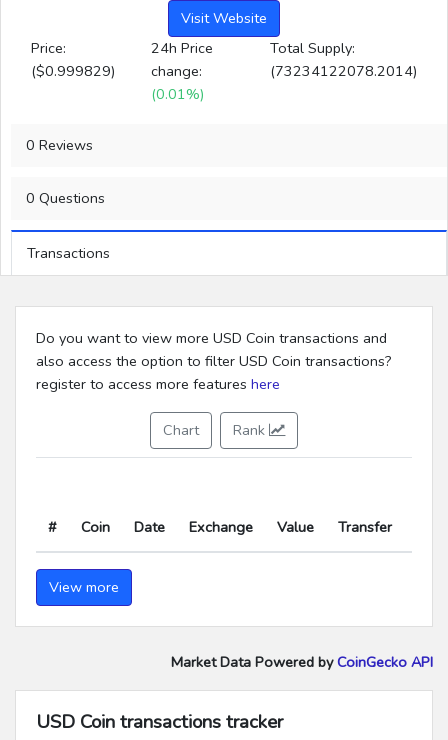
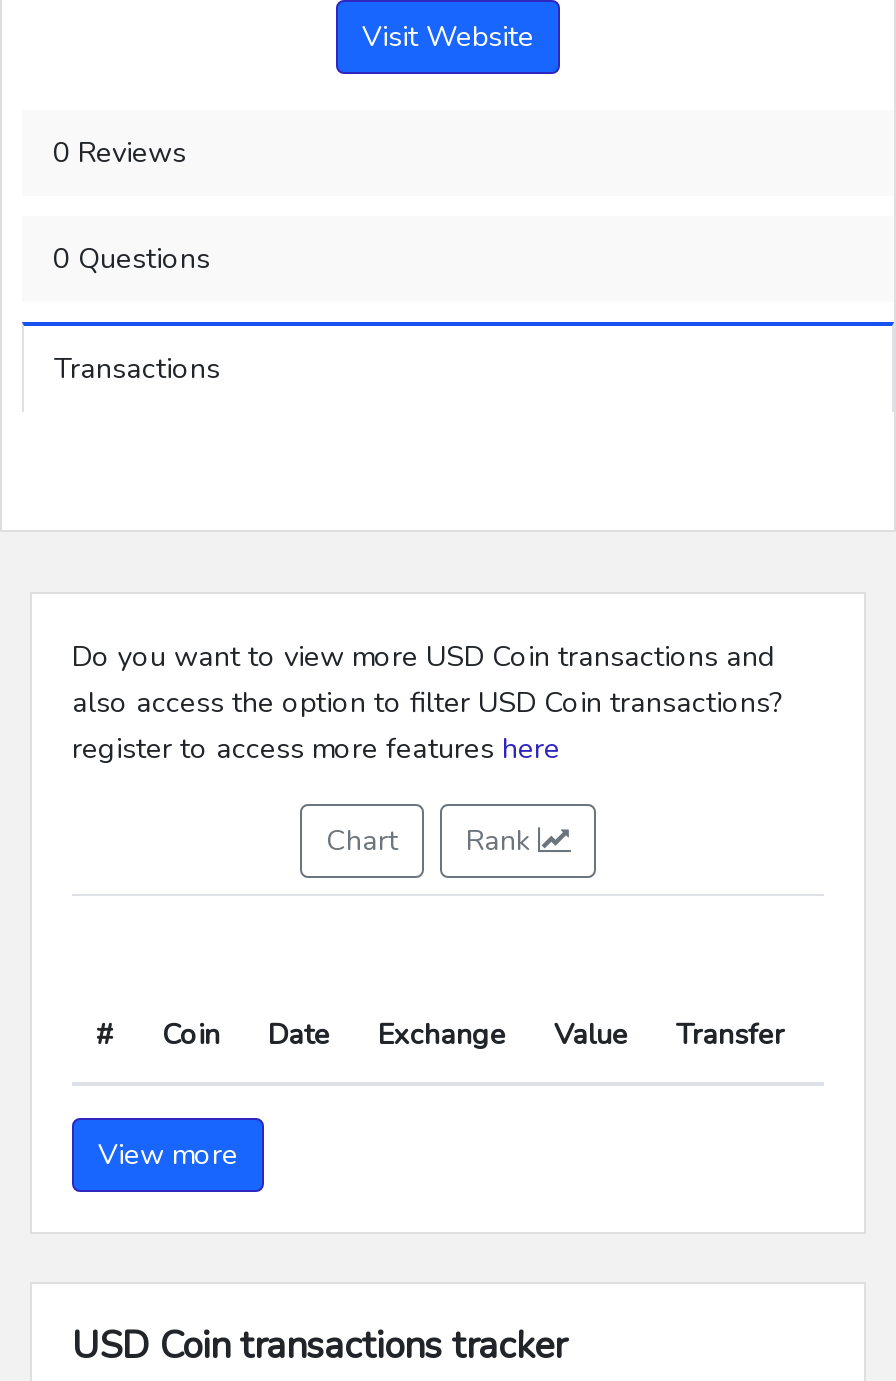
[31,38,115,81] Price: | ($0.999829) -> none
[150,38,212,104] 24h Price | change: | (0.01%) -> none
[270,38,417,81] Total Supply: | (73234122078.2014) -> none
moved [26,135,110,263] -> [52,132,220,388]: 0 Reviews | Transactions
[171,652,433,672] Market Data Powered by CoinGecko API -> none

